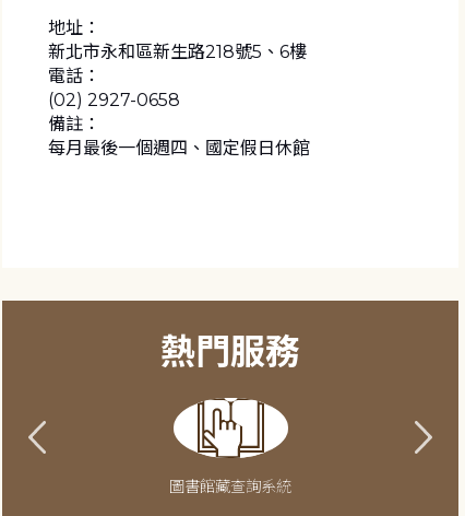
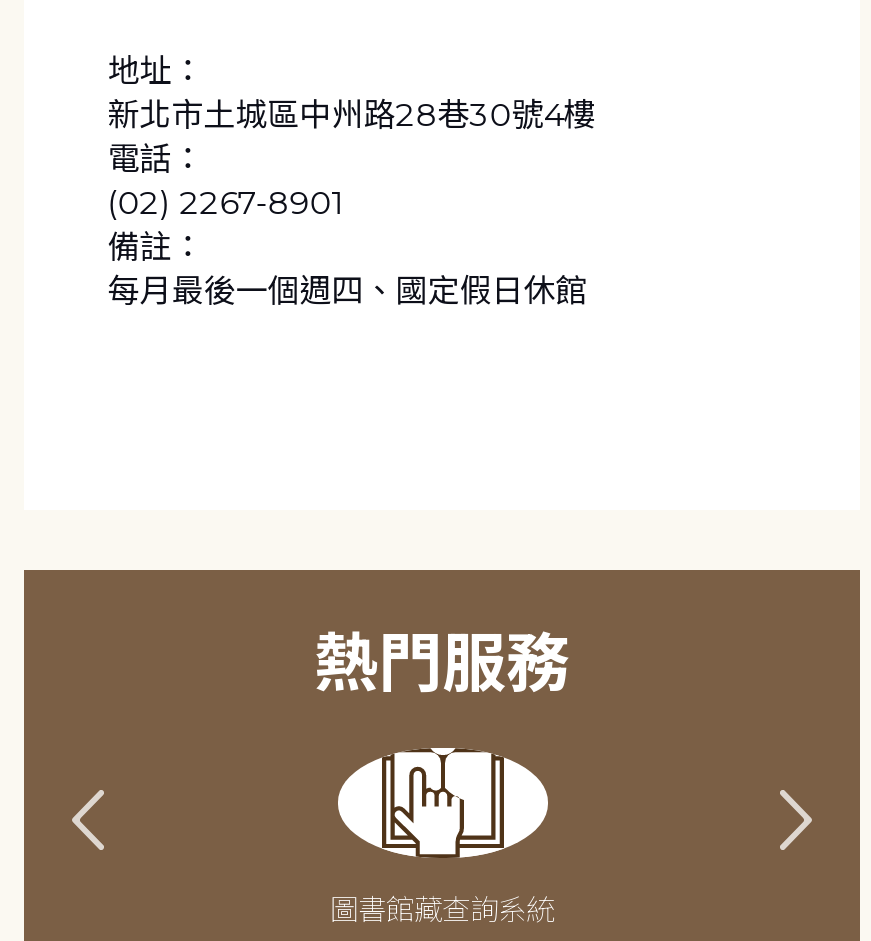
[48,41,307,62] 新北市永和區新生路218號5、6樓 -> [108,95,596,133] 新北市土城區中州路28巷30號4樓
[48,89,180,110] (02) 2927-0658 -> [108,183,344,221] (02) 2267-8901

